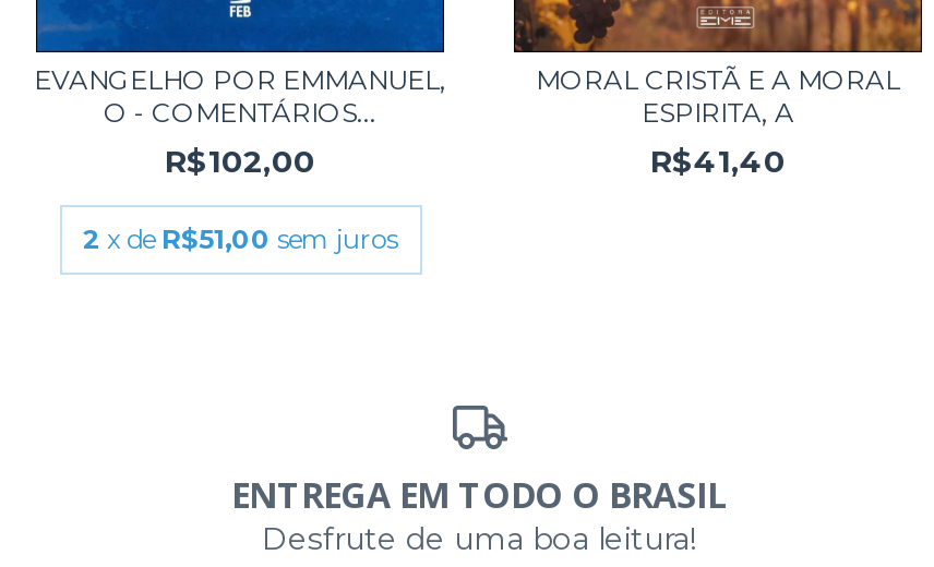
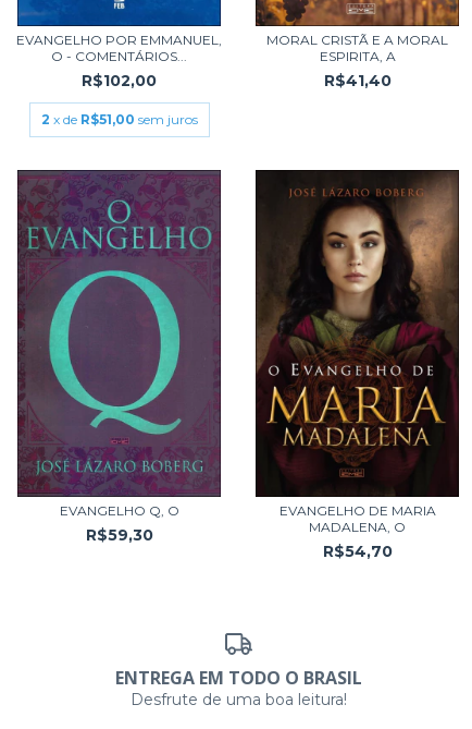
none -> [16,169,222,545] [image] | EVANGELHO Q, O | R$59,30
none -> [254,169,460,561] [image] | EVANGELHO DE MARIA | MADALENA, O | R$54,70

